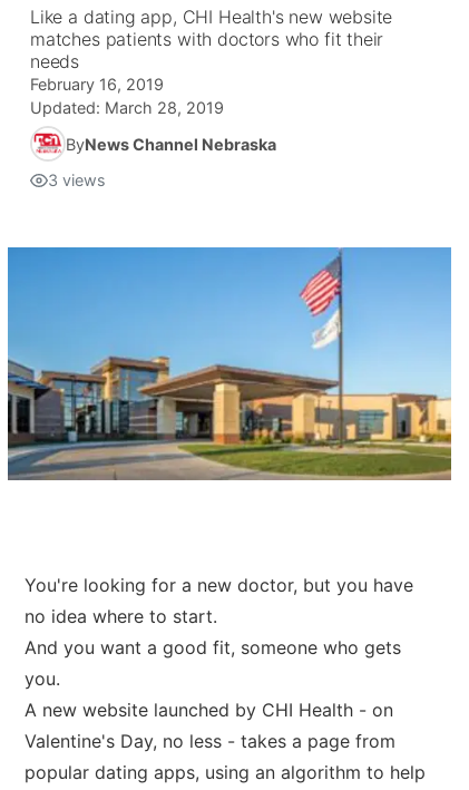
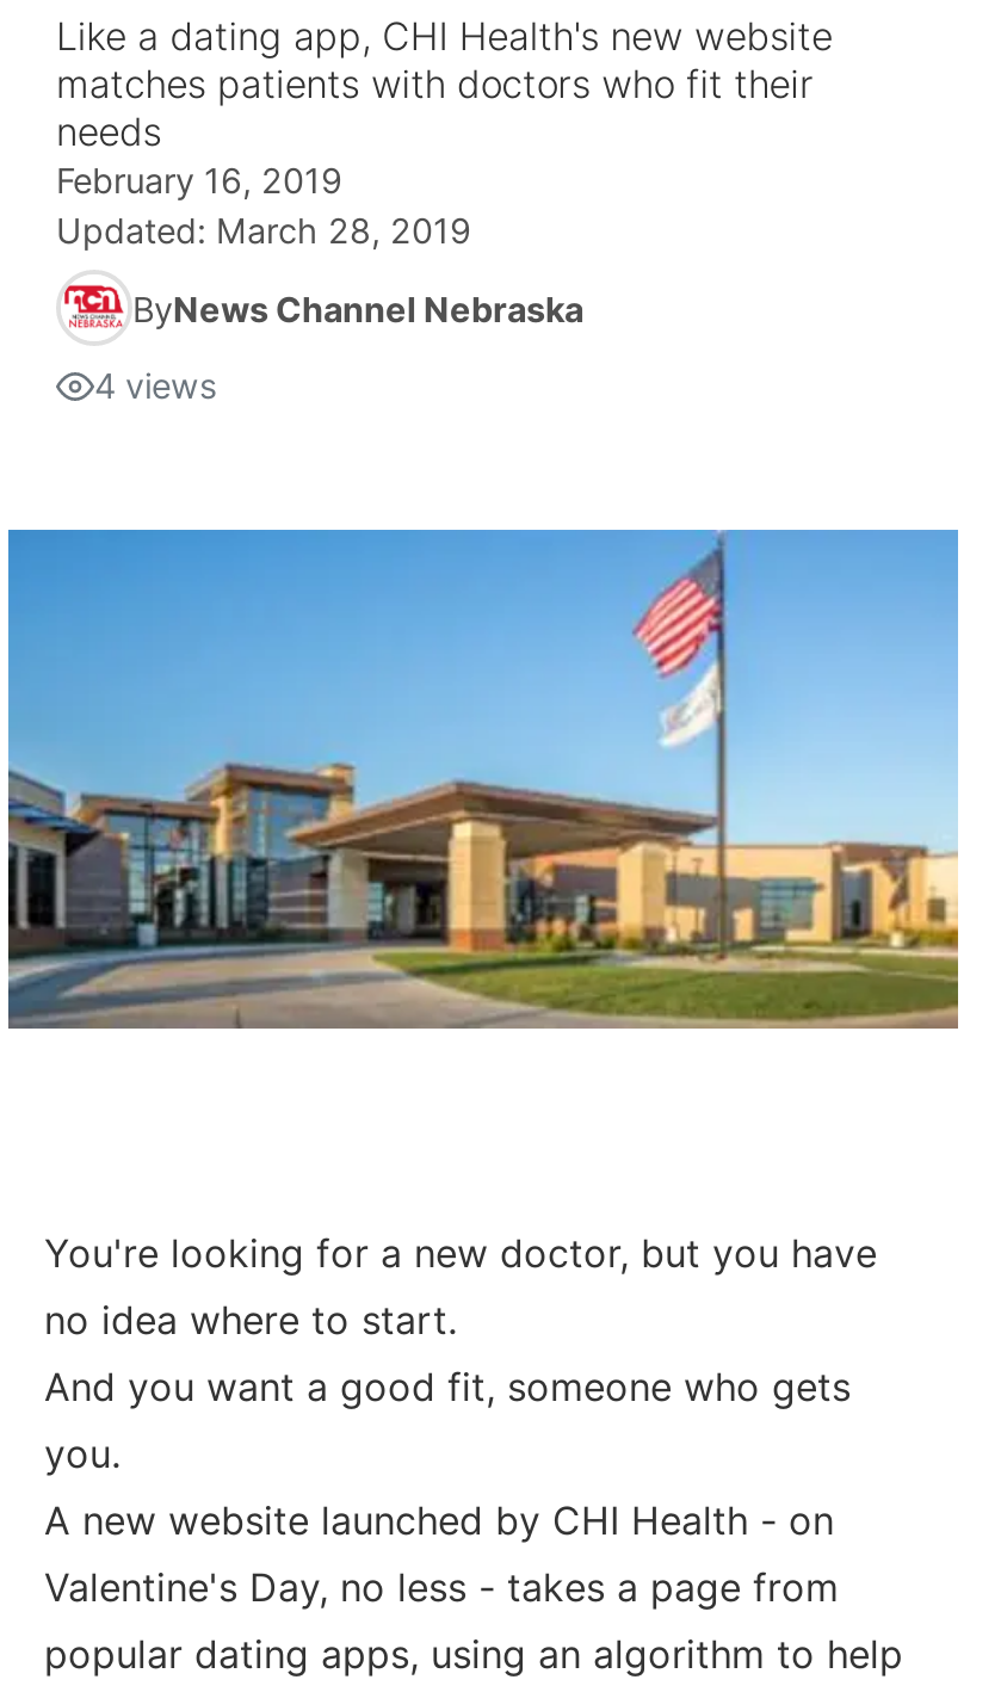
[48,170,106,189] 3 views -> [94,365,218,406] 4 views

